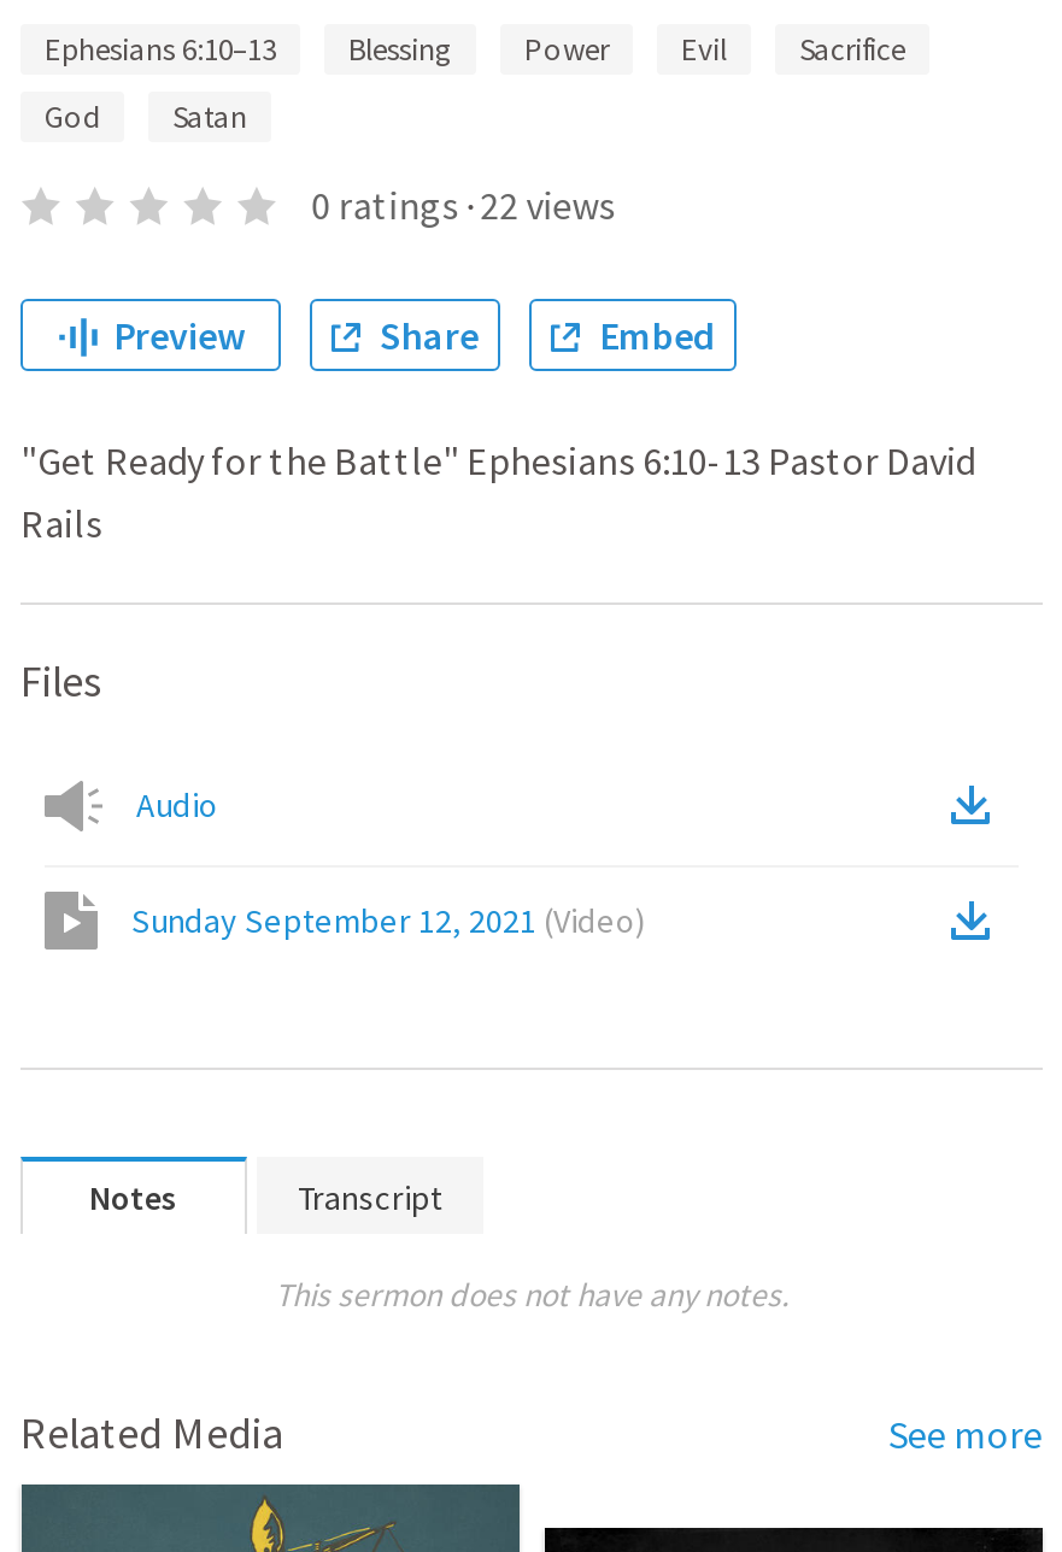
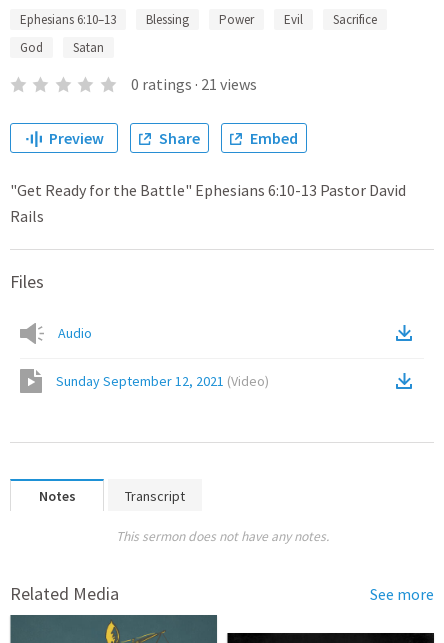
[311,181,615,229] 0 ratings · 22 views -> [131,74,257,94] 0 ratings · 21 views

